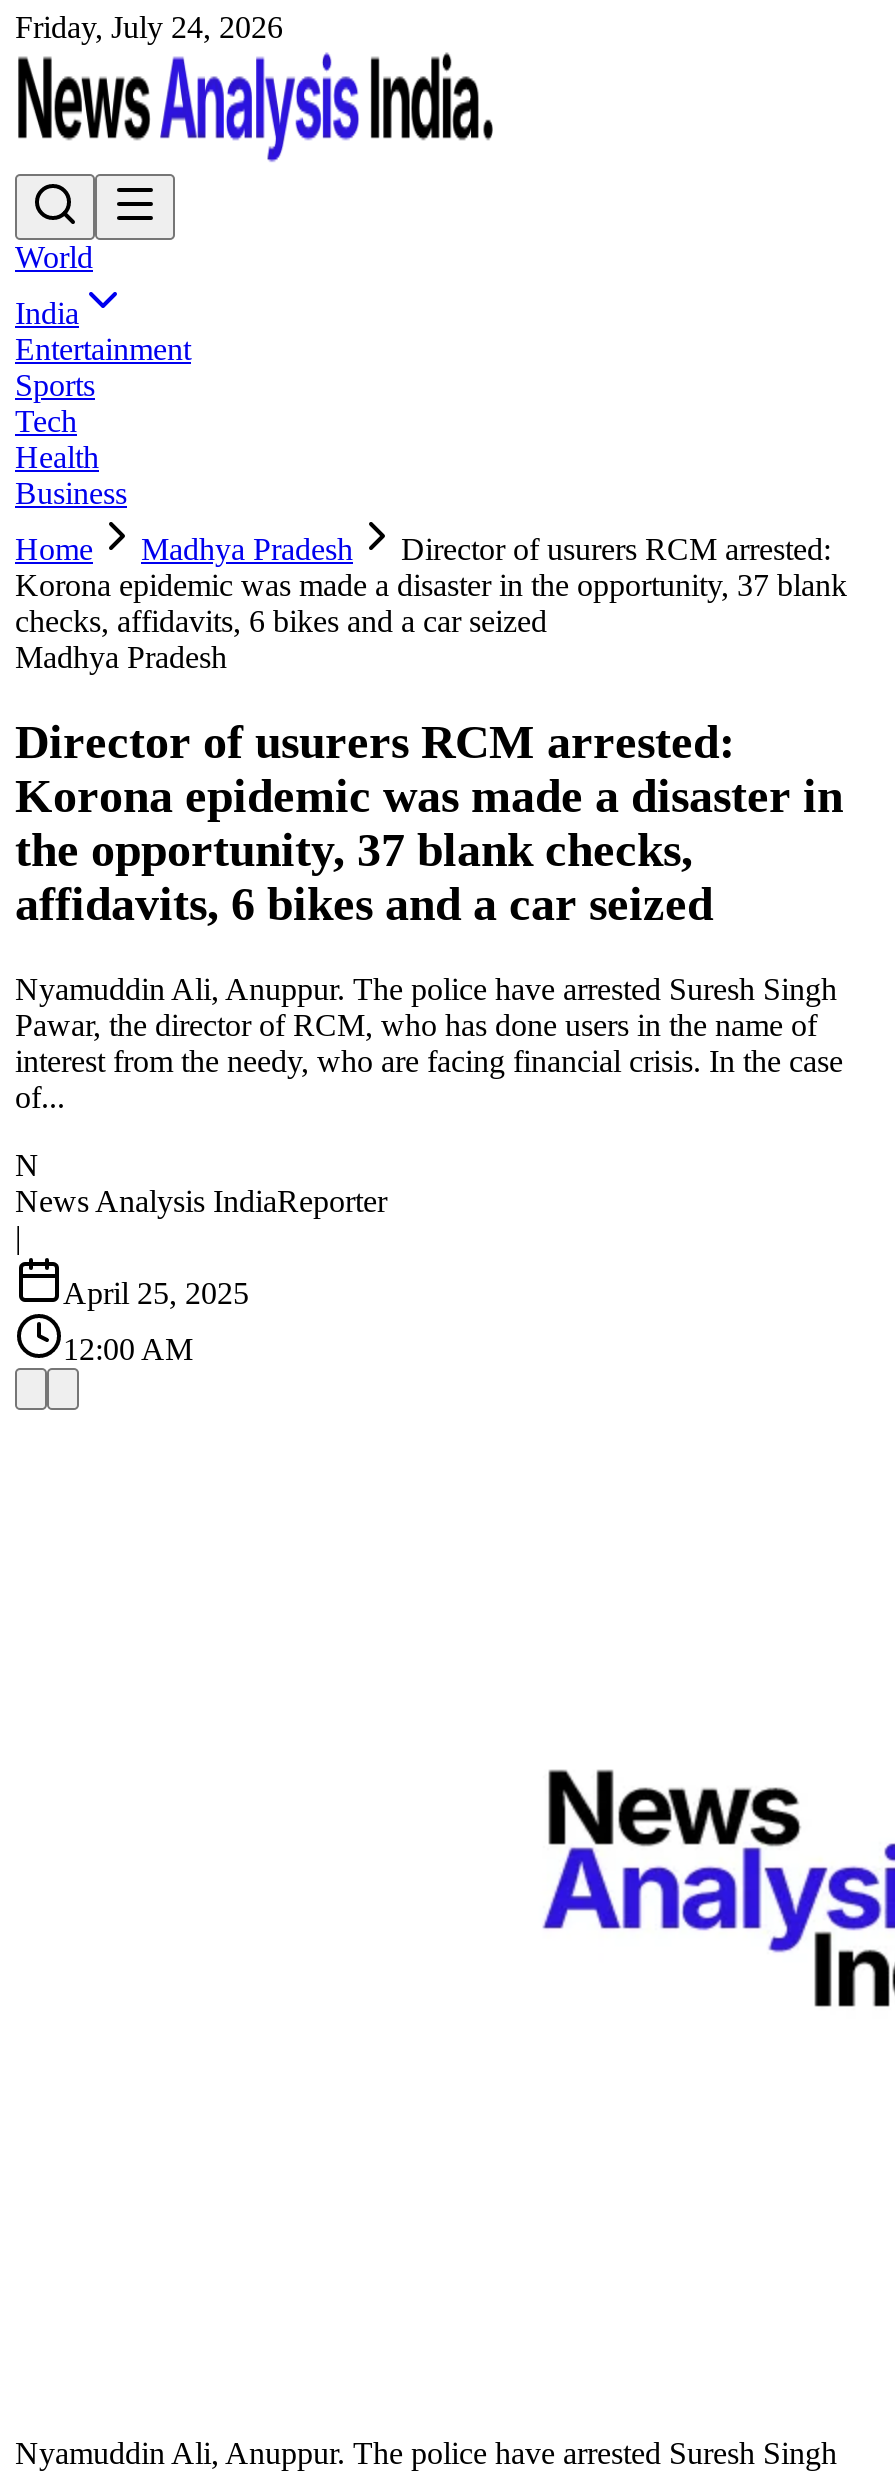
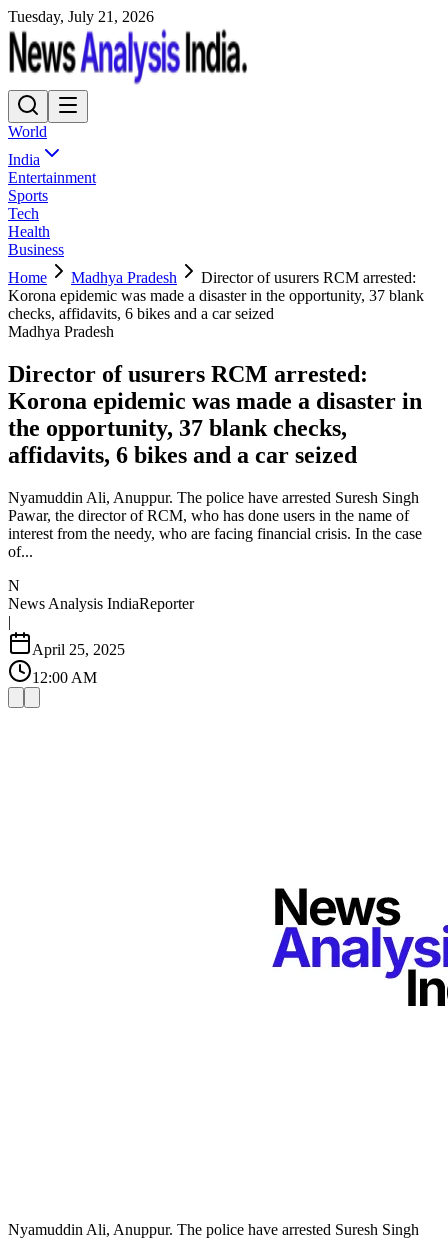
[15,10,283,44] Friday, July 24, 2026 -> [8,8,154,25] Tuesday, July 21, 2026

